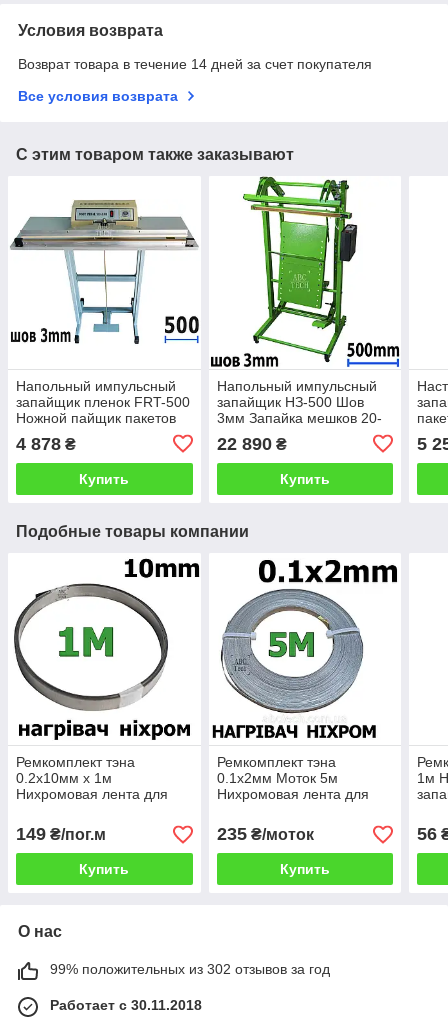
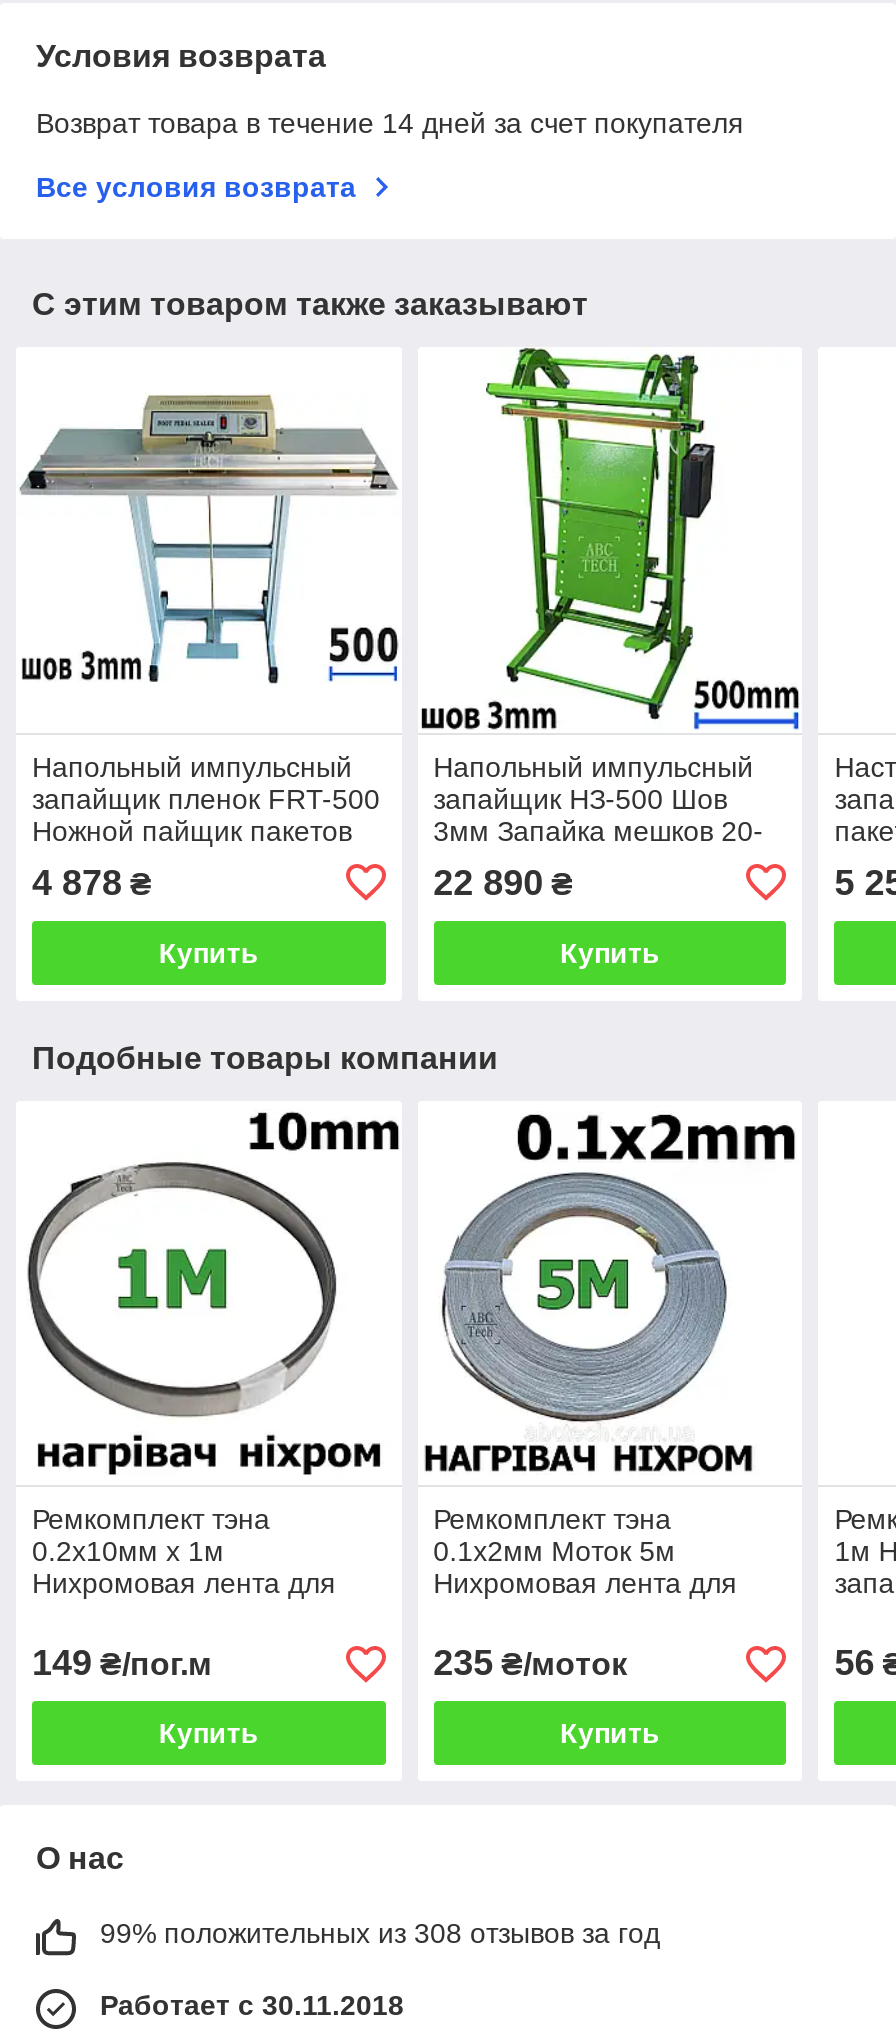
[50,961,330,977] 99% положительных из 302 отзывов за год -> [100,1918,660,1950] 99% положительных из 308 отзывов за год

